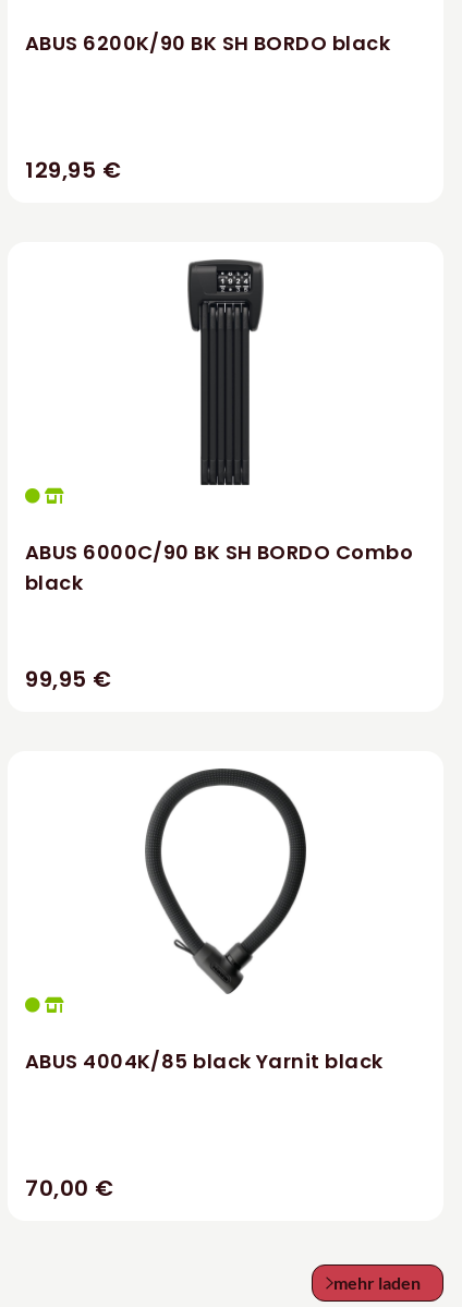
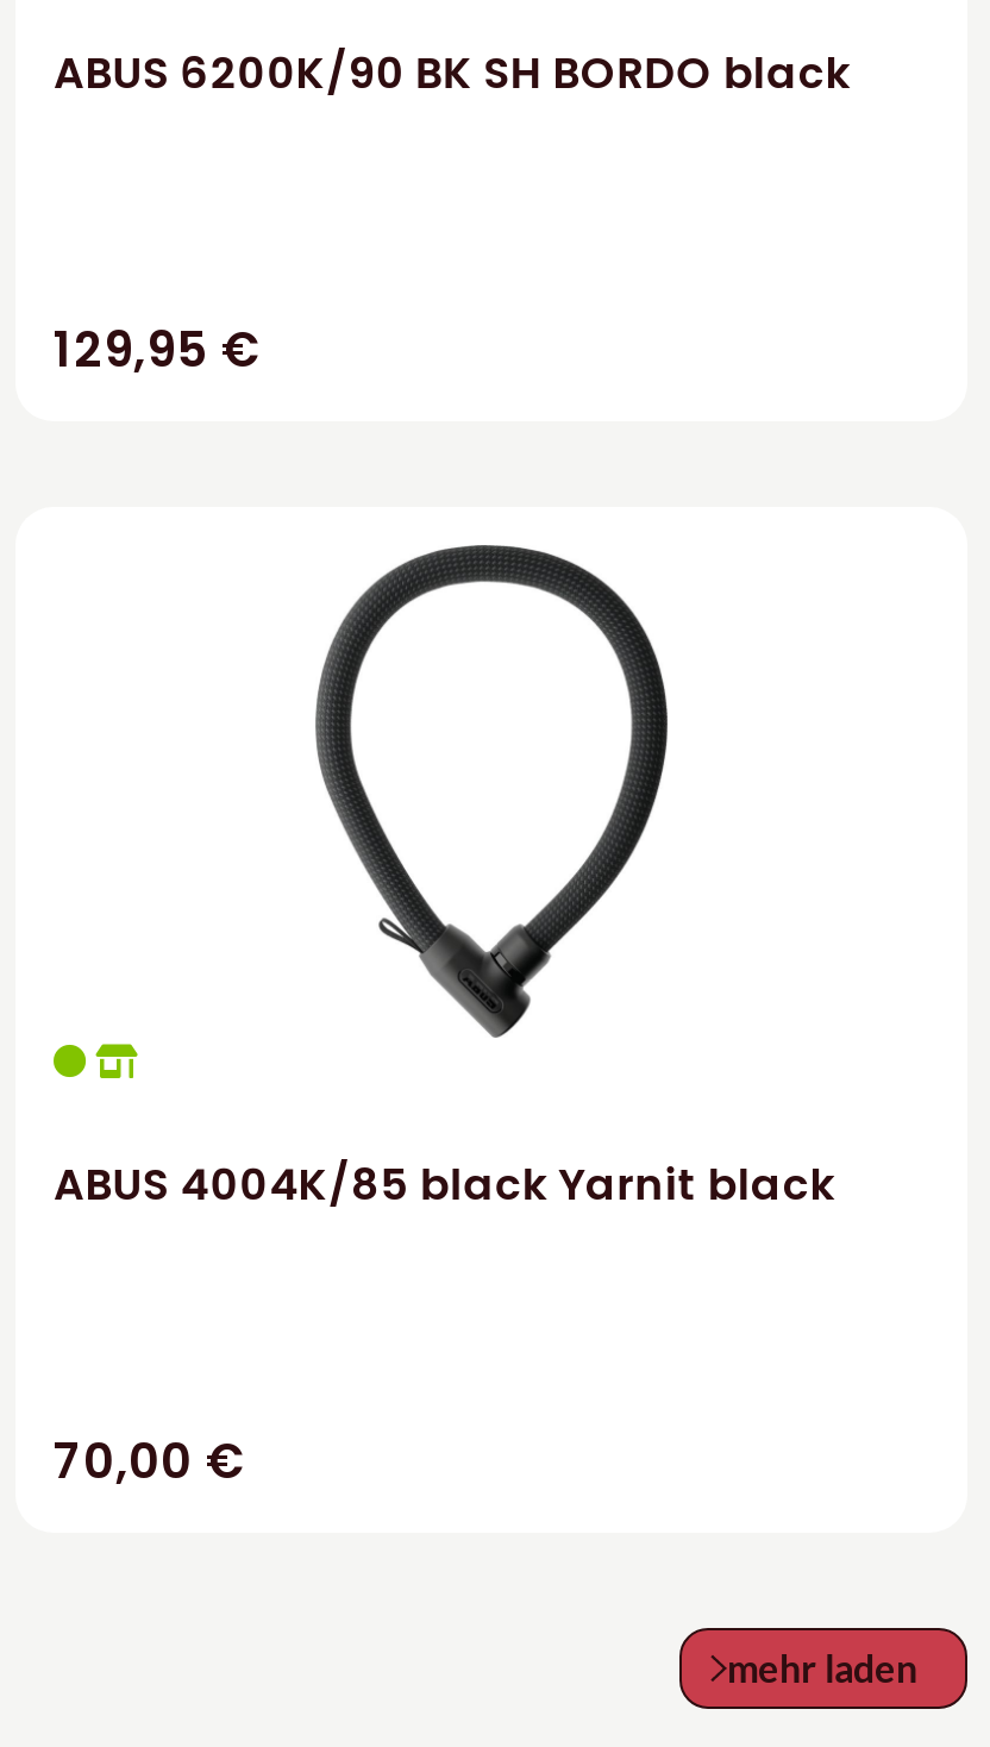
[186,261,265,486] [image] -> none
[25,539,413,695] ABUS 6000C/90 BK SH BORDO Combo | black | 99,95 € -> none

